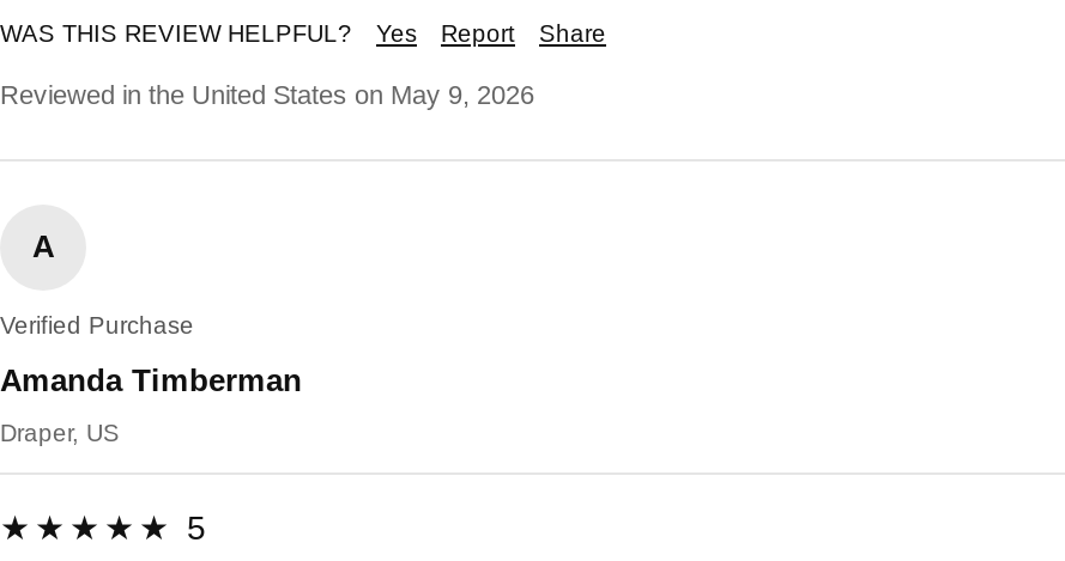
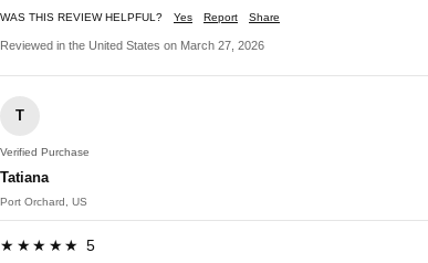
[0,81,534,110] Reviewed in the United States on May 9, 2026 -> [0,39,264,52] Reviewed in the United States on March 27, 2026
[32,229,54,265] A -> [15,108,24,124] T
[0,363,302,399] Amanda Timberman -> [0,169,49,186] Tatiana
[0,421,120,447] Draper, US -> [0,196,87,208] Port Orchard, US

